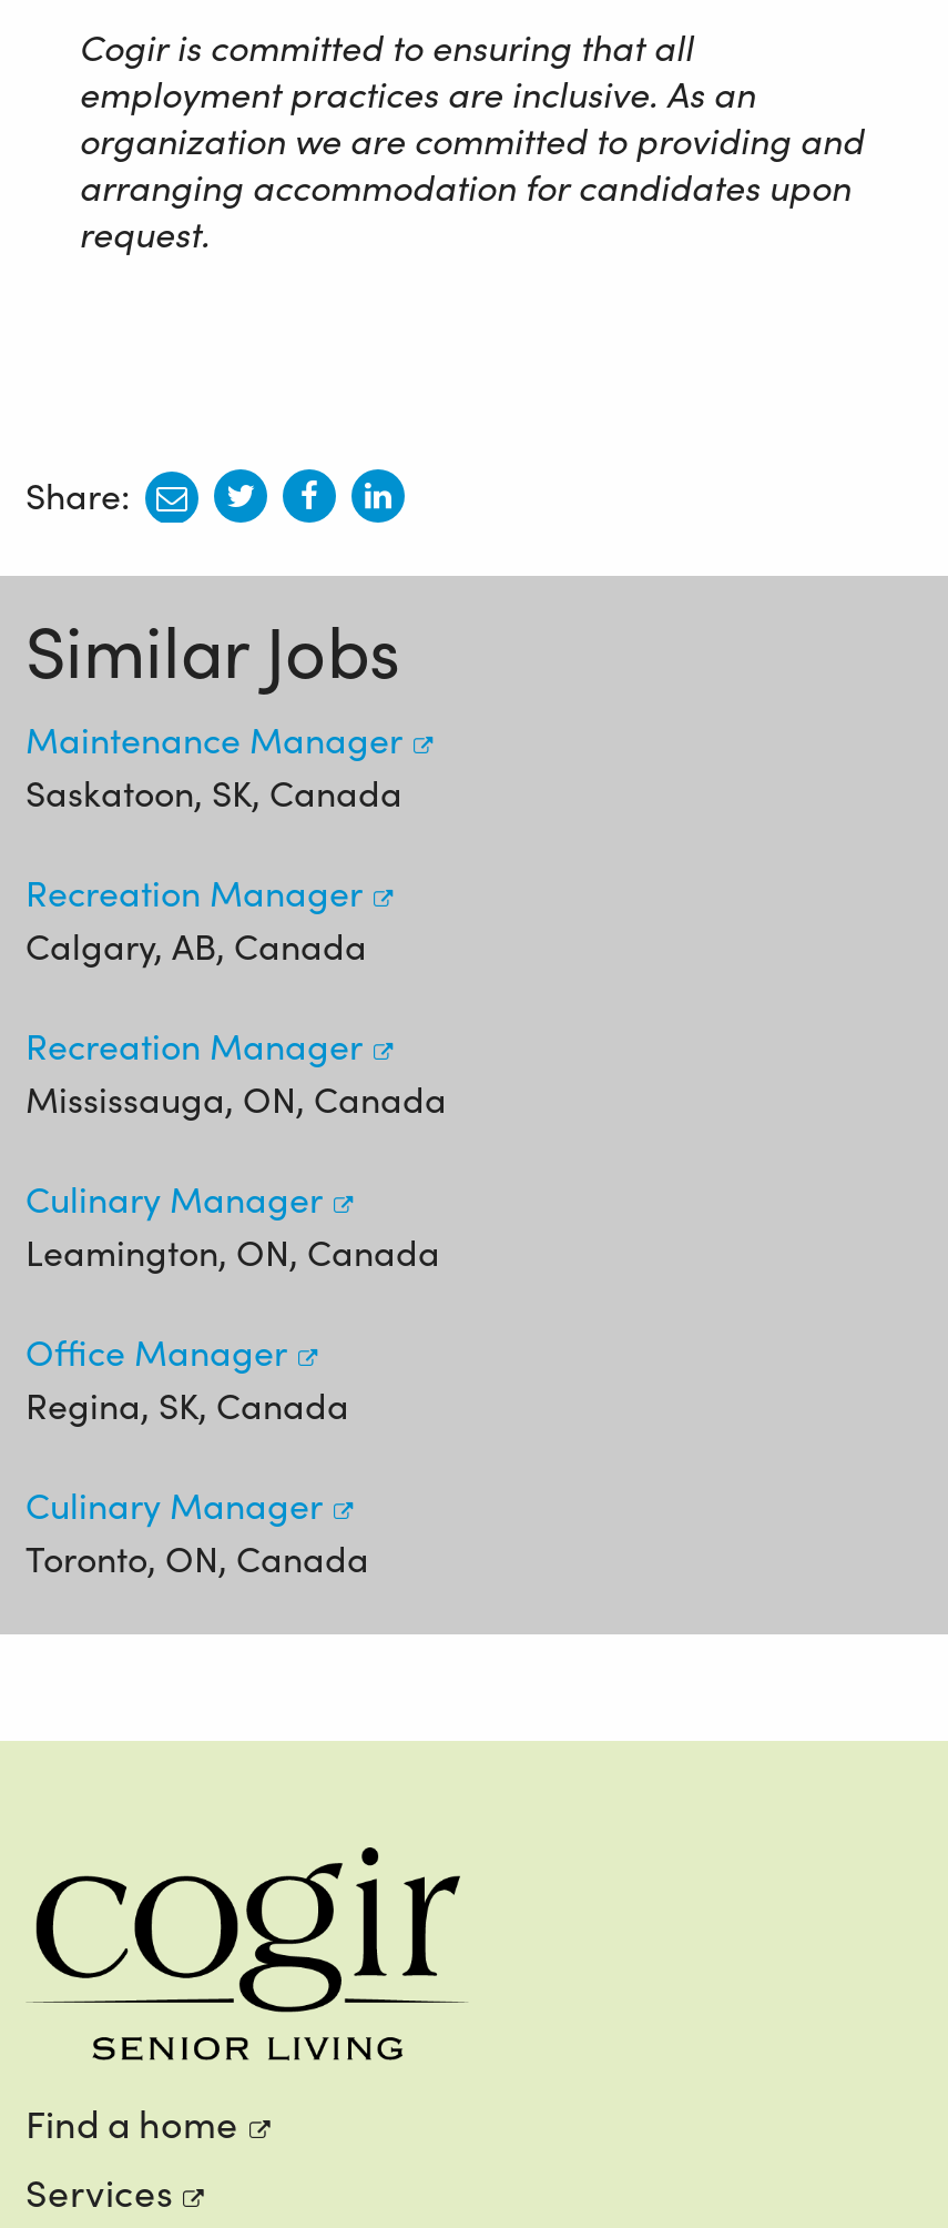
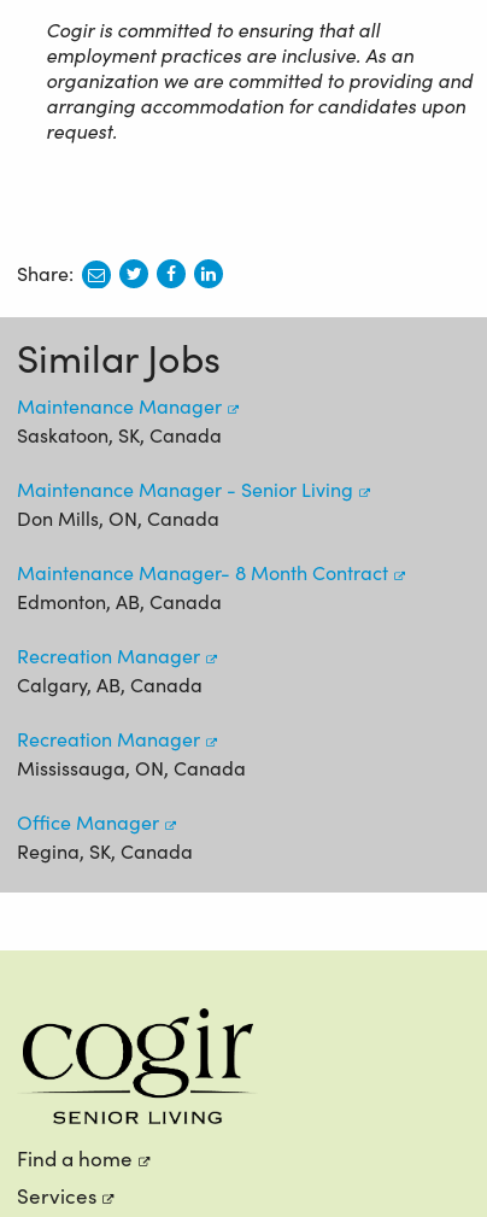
none -> [17,477,388,614] Maintenance Manager - Senior Living | Don Mills, ON, Canada | Maintenance Manager- 8 Month Contract | Edmonton, AB, Canada
moved [26,869,447,1122] -> [17,643,246,781]: Recreation Manager | Calgary, AB, Canada | Recreation Manager | Mississauga, ON, Canada
[26,1176,440,1276] Culinary Manager | Leamington, ON, Canada -> none
moved [26,1329,349,1429] -> [17,810,193,864]: Office Manager | Regina, SK, Canada
[26,1482,369,1582] Culinary Manager | Toronto, ON, Canada -> none

